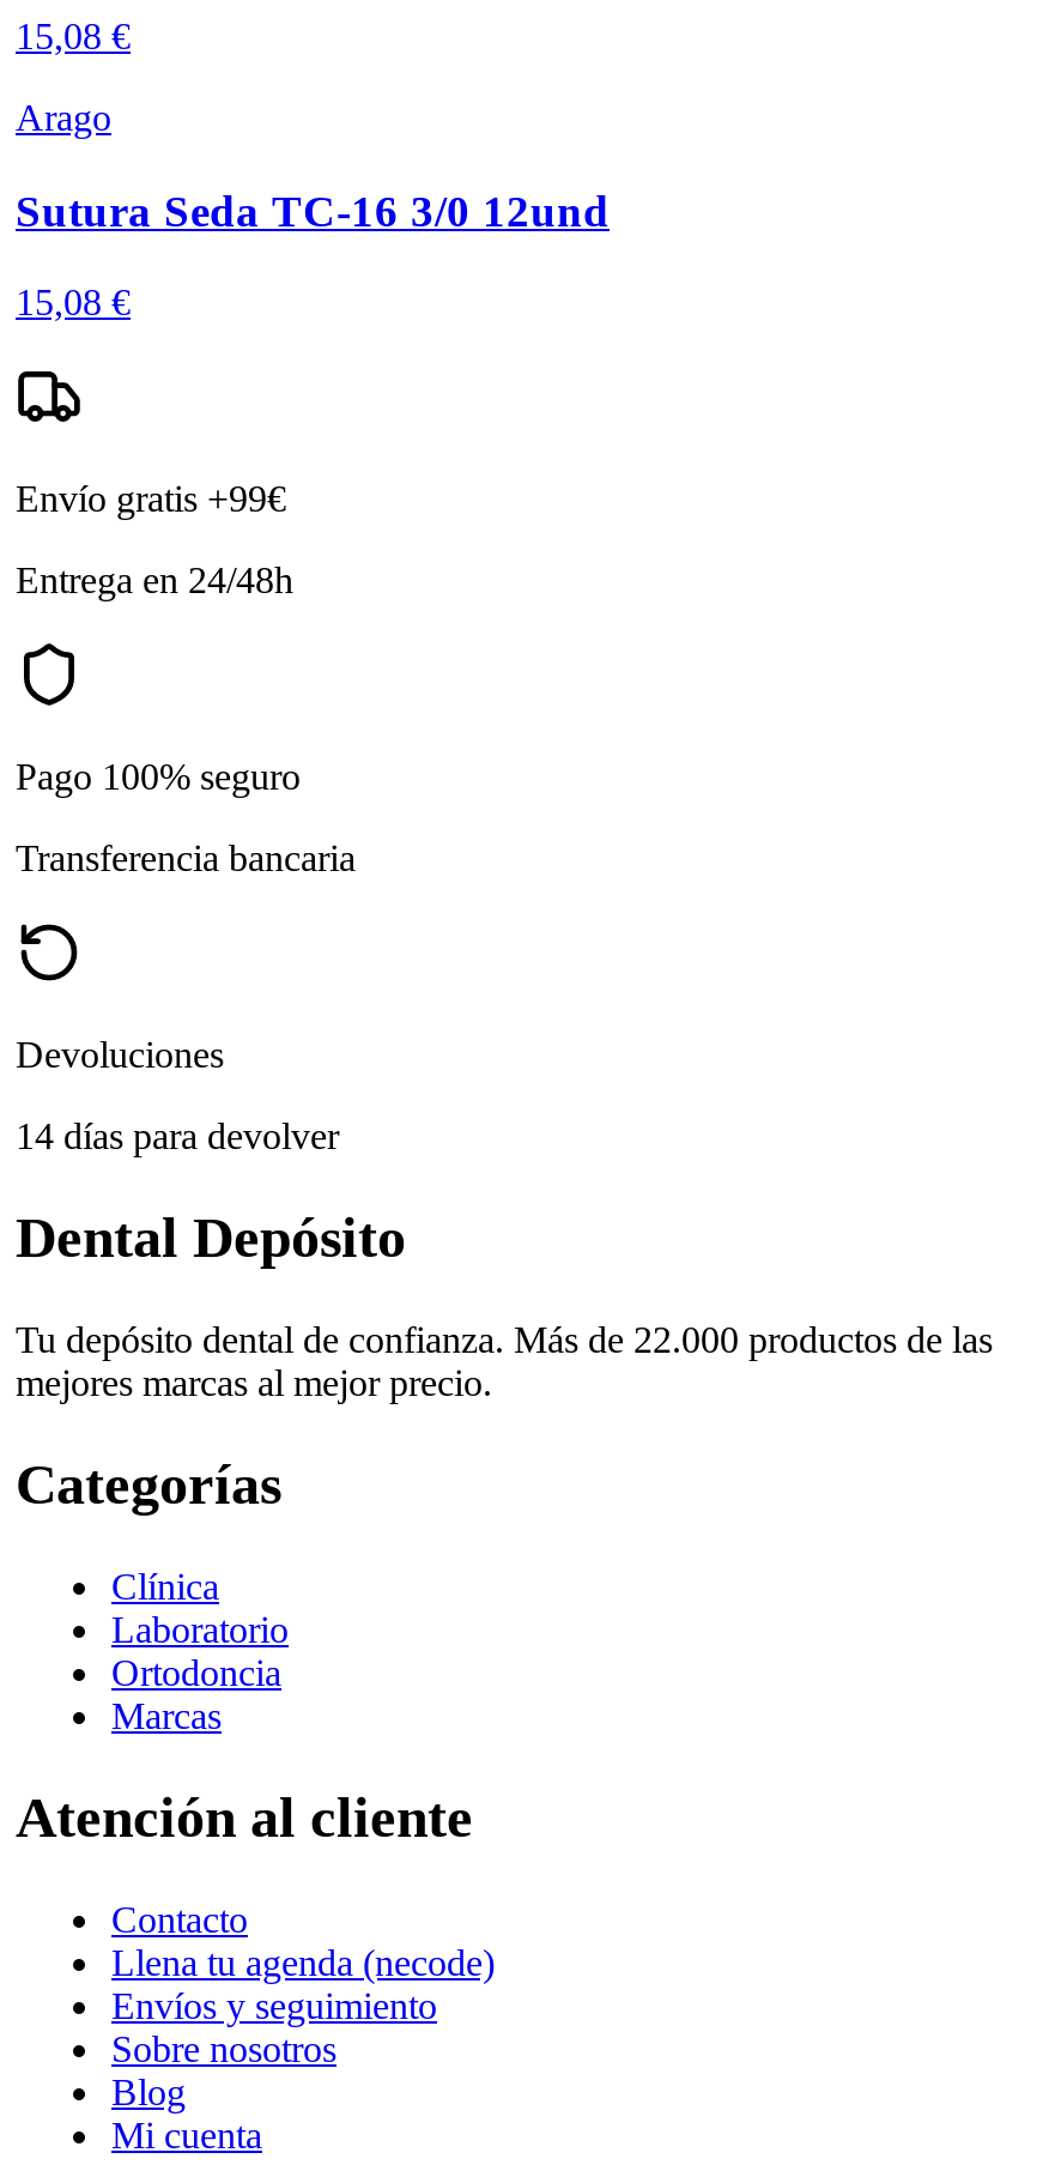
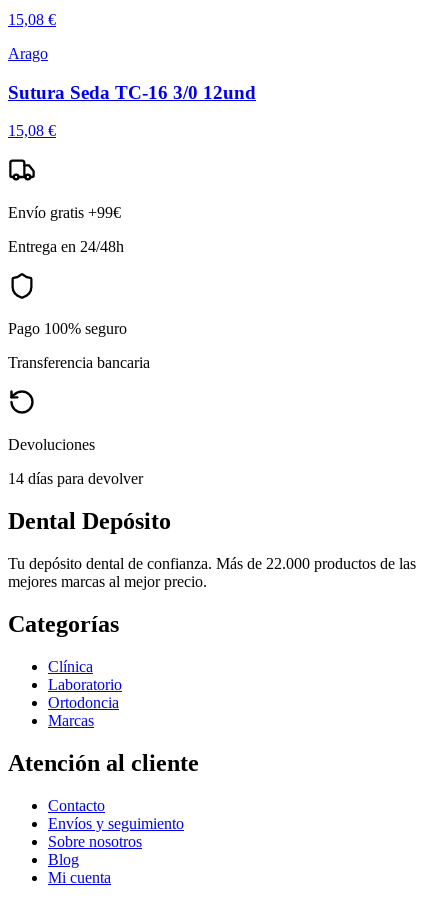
[111,1941,495,1982] Llena tu agenda (necode) -> none

